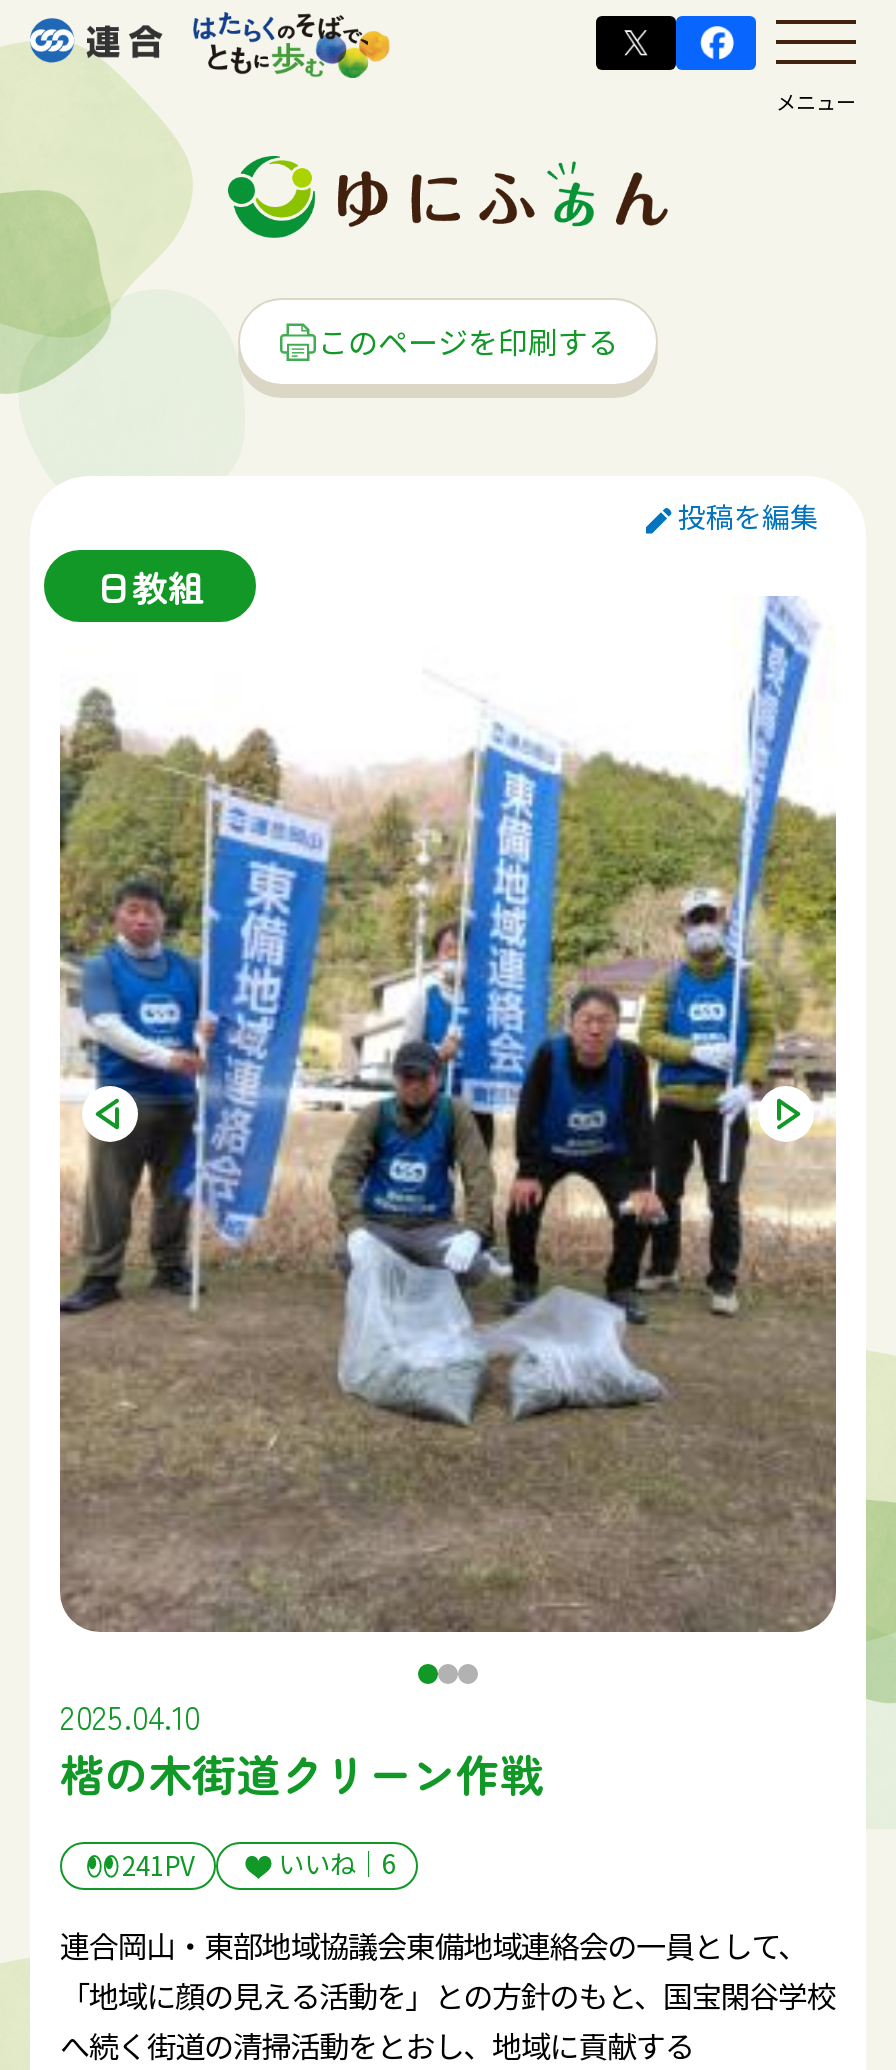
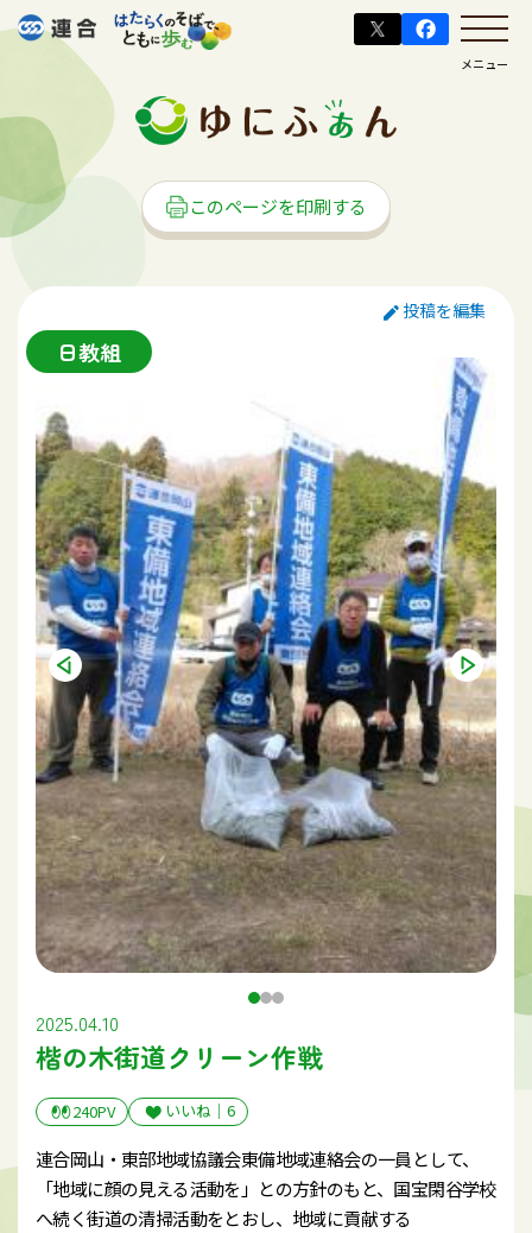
[122,1846,194,1884] 241PV -> [72,1100,115,1123] 240PV

